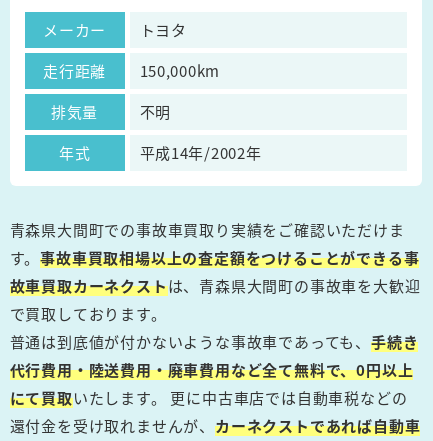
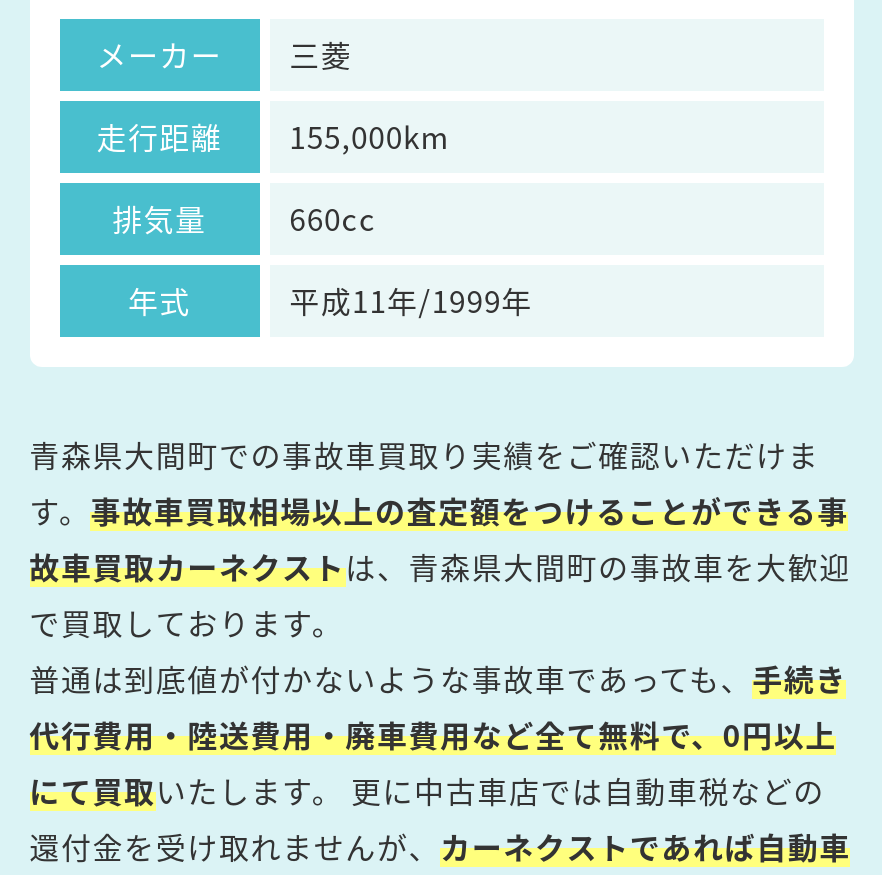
[140,18,187,39] トヨタ -> [289,32,352,74] 三菱
[43,59,220,80] 走行距離 150,000km -> [96,114,450,156] 走行距離 155,000km
[140,100,171,121] 不明 -> [289,196,376,238] 660cc
[140,141,261,162] 平成14年/2002年 -> [289,278,533,320] 平成11年/1999年

